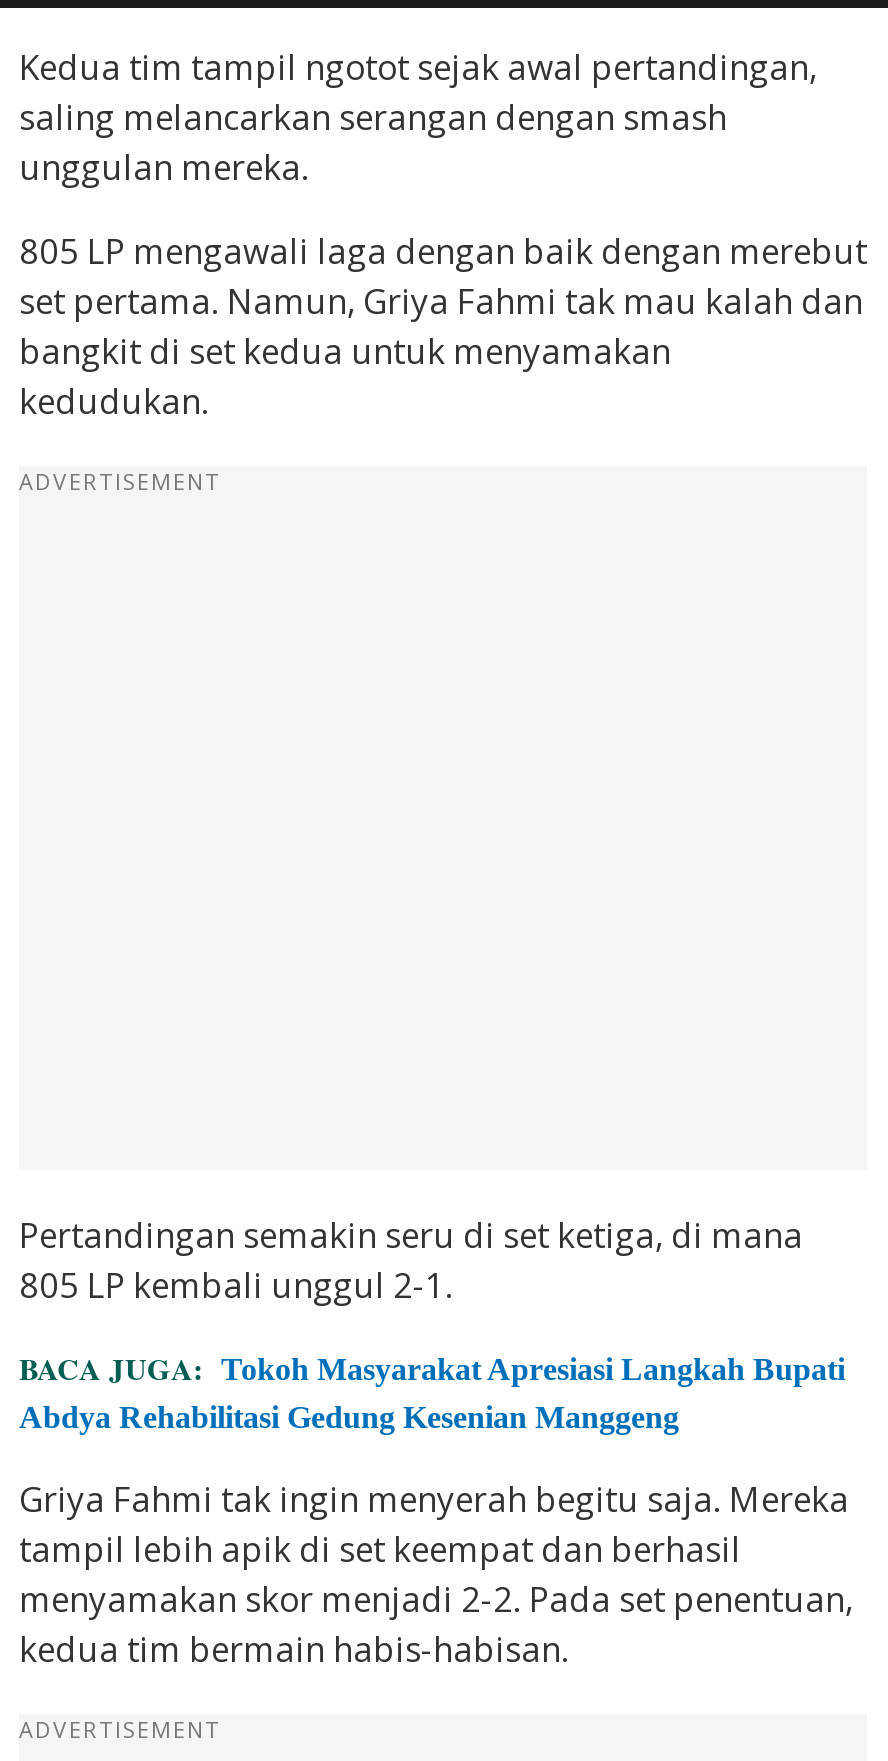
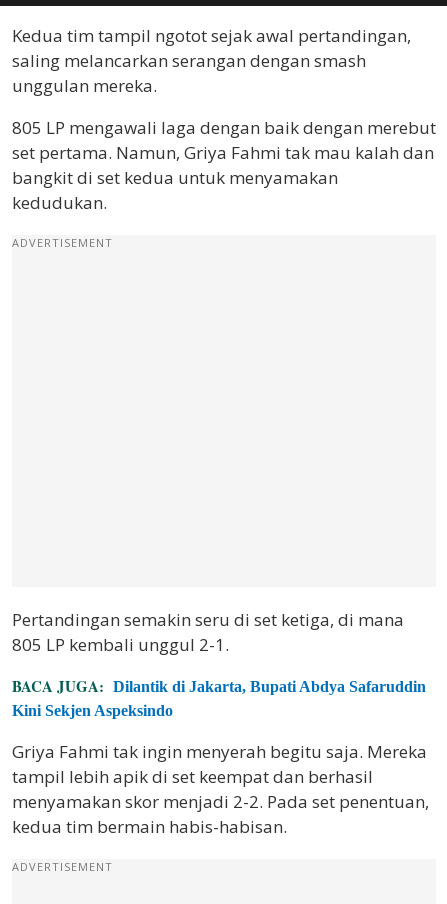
[19,1346,845,1434] BACA JUGA: Tokoh Masyarakat Apresiasi Langkah Bupati | Abdya Rehabilitasi Gedung Kesenian Manggeng -> [12,675,426,719] BACA JUGA: Dilantik di Jakarta, Bupati Abdya Safaruddin | Kini Sekjen Aspeksindo

